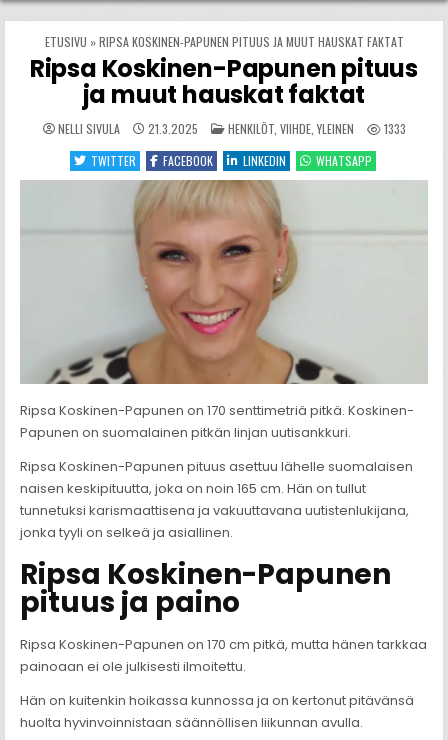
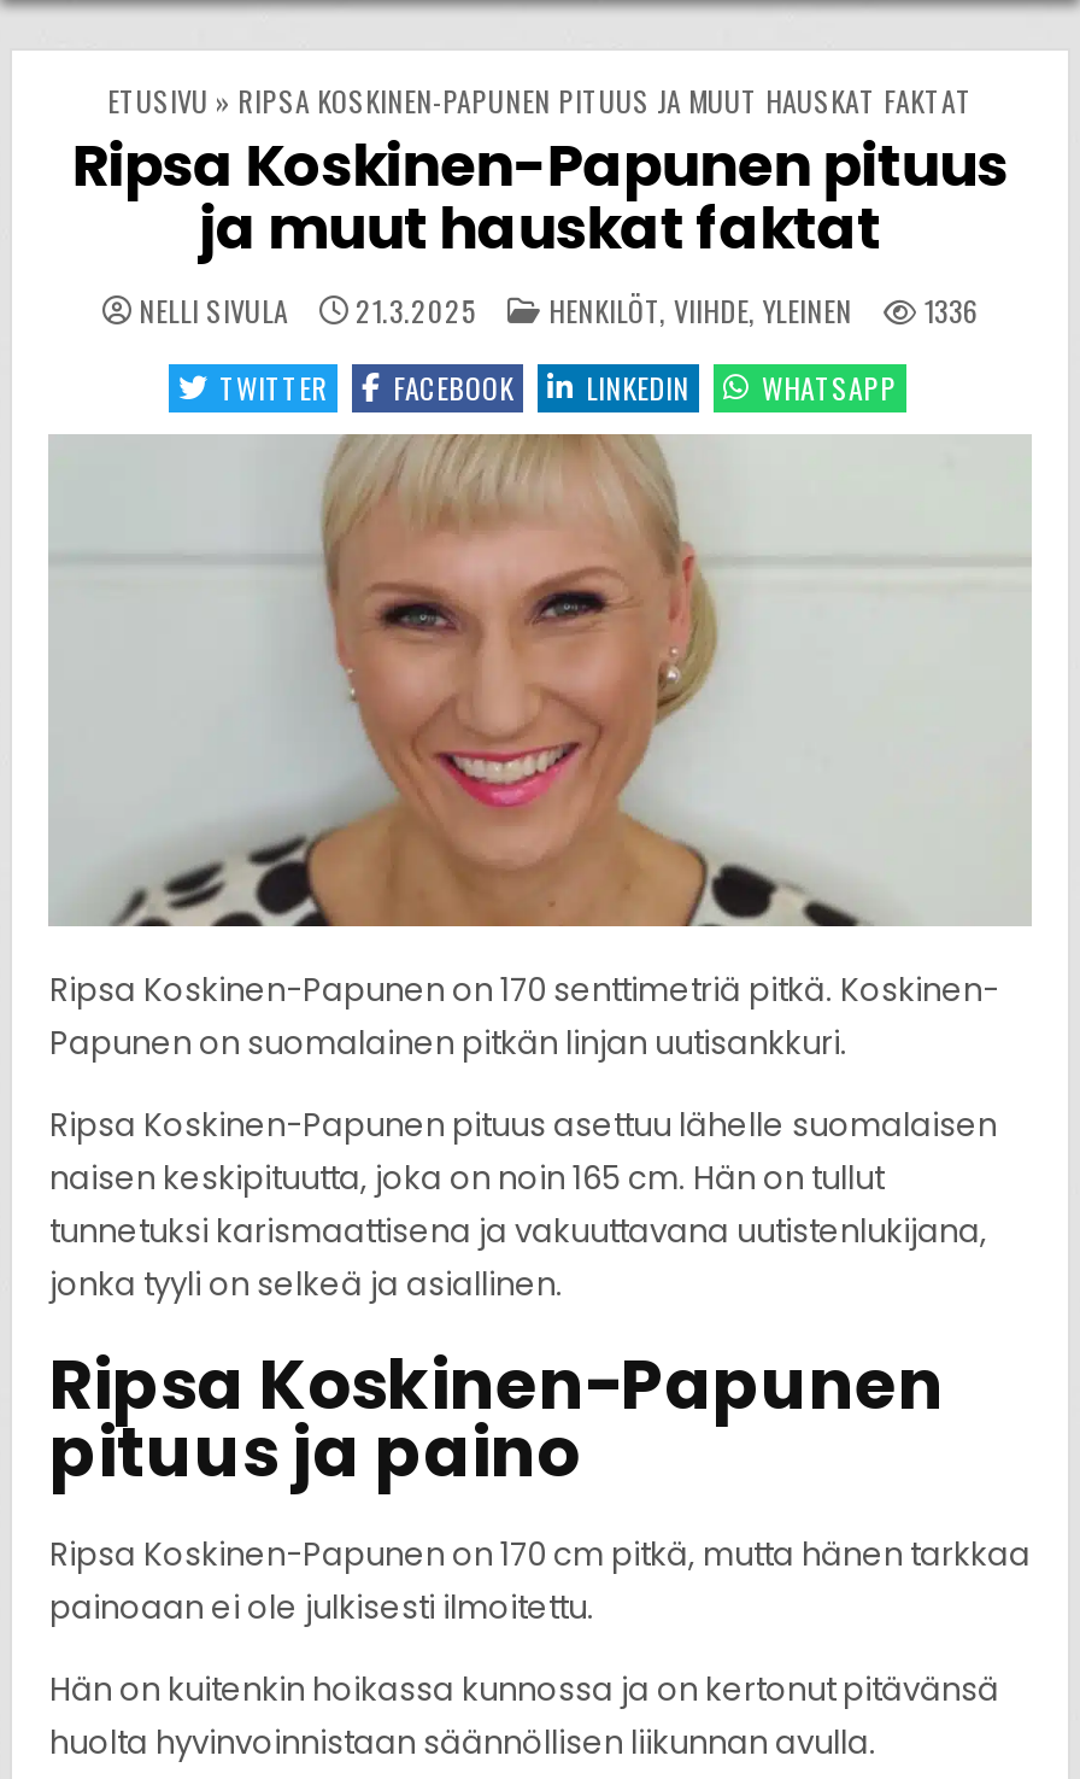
[383,120,405,137] 1333 -> [925,290,978,331] 1336

